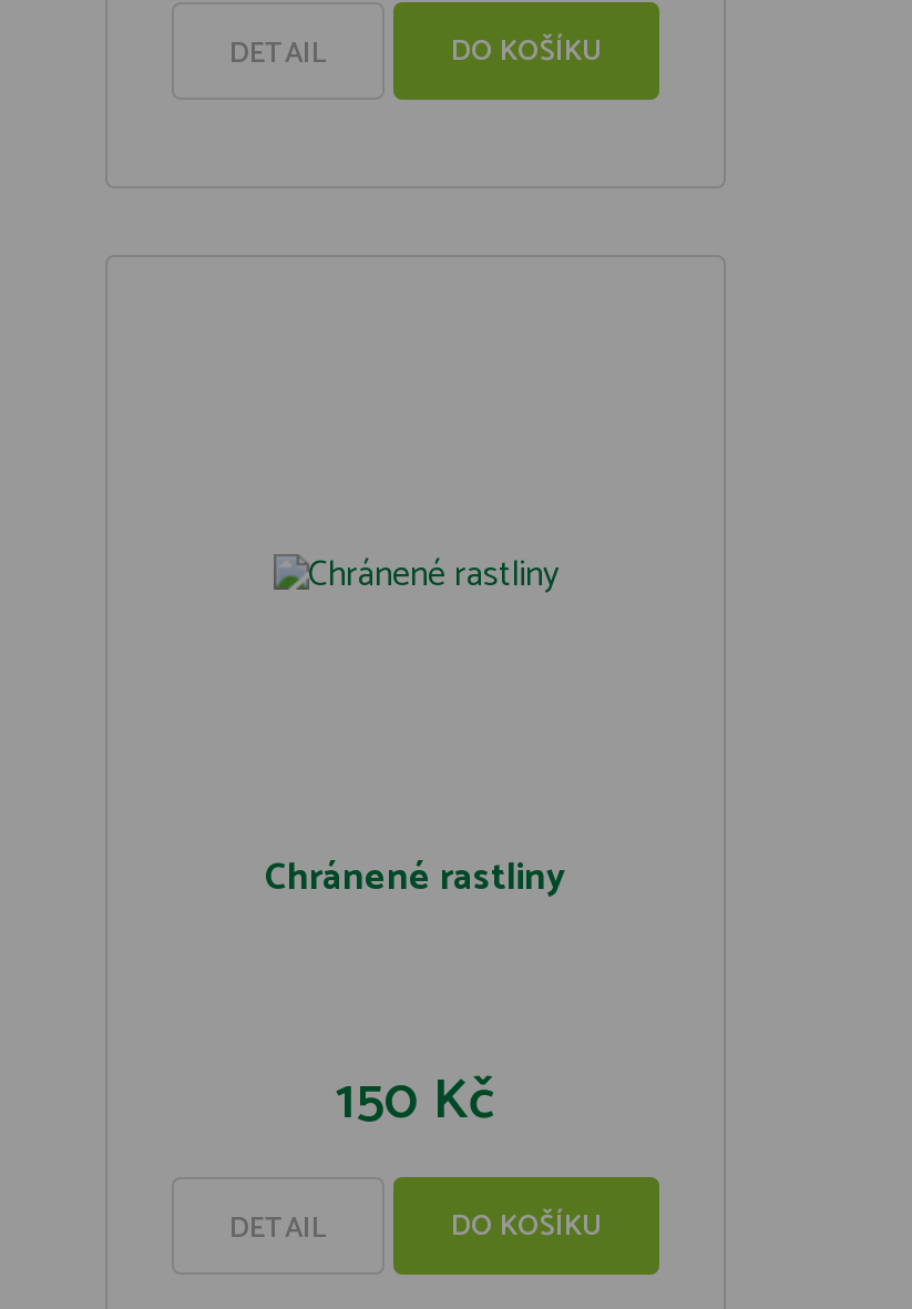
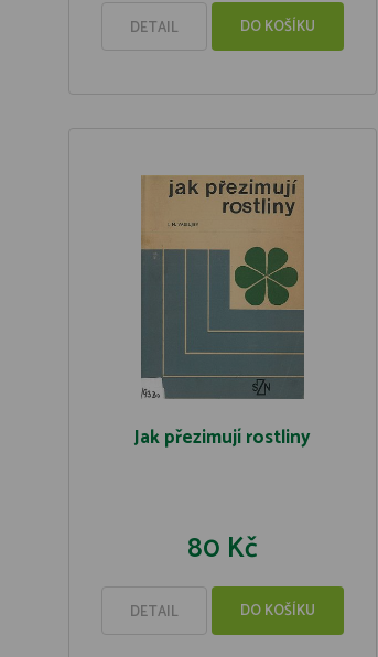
none -> [140,174,305,400] [image]
[265,847,566,909] Chránené rastliny -> [134,422,311,453] Jak přezimují rostliny
[336,1055,495,1148] 150 Kč -> [187,526,258,572] 80 Kč

